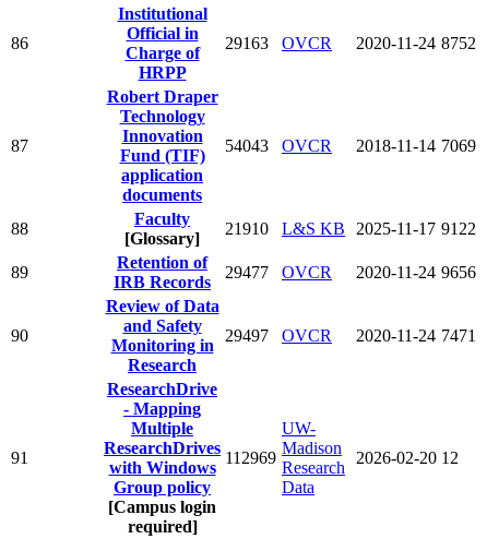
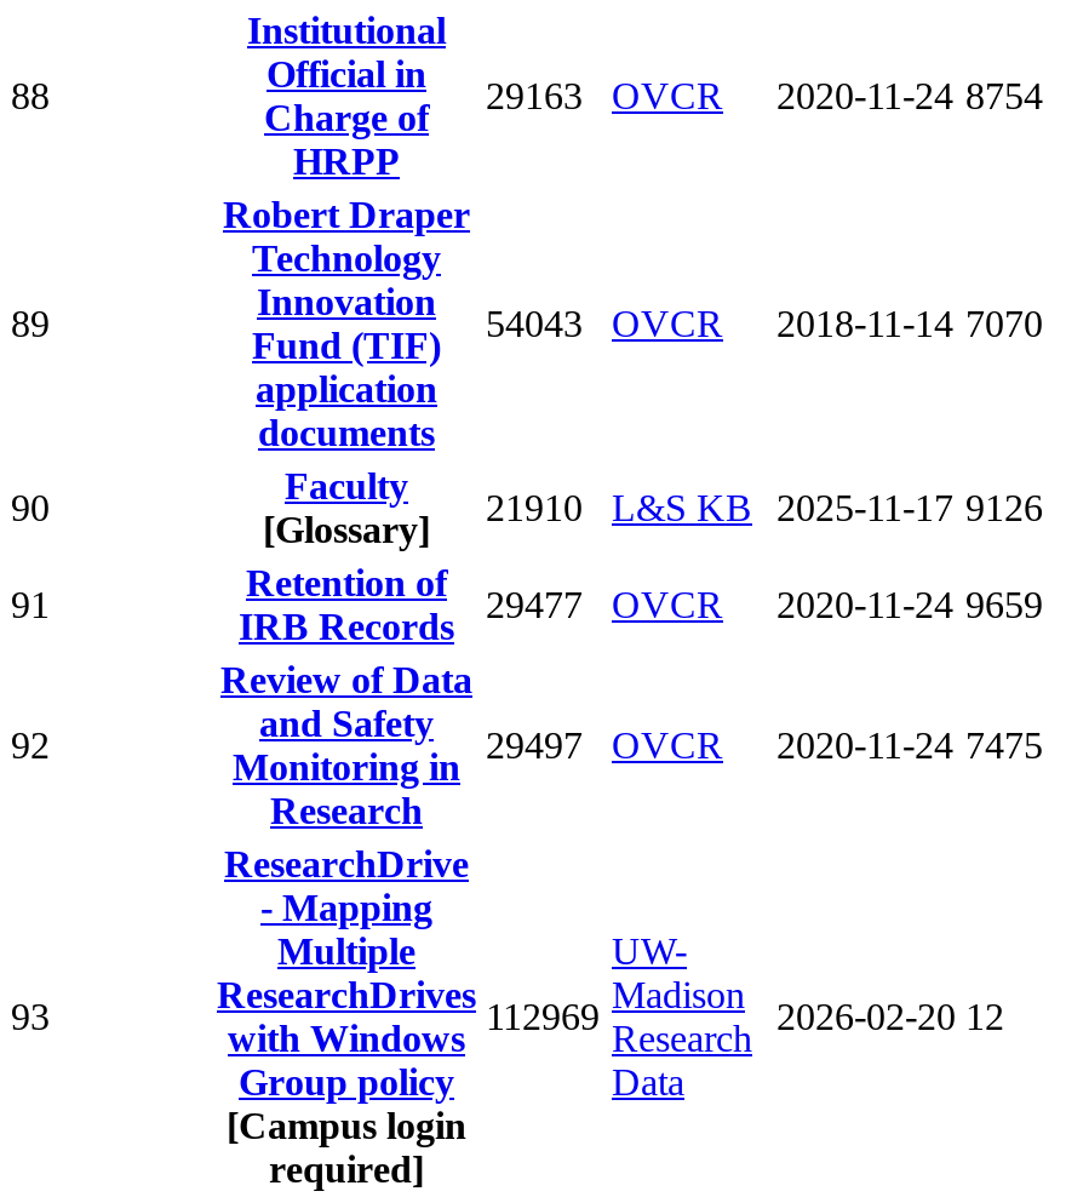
[11,34,28,52] 86 -> [11,75,50,116] 88
[225,34,476,52] 29163 OVCR 2020-11-24 8752 -> [486,75,1043,116] 29163 OVCR 2020-11-24 8754
[11,136,28,155] 87 -> [11,302,50,344] 89
[225,136,476,155] 54043 OVCR 2018-11-14 7069 -> [486,302,1043,344] 54043 OVCR 2018-11-14 7070
[11,219,28,238] 88 -> [11,487,50,528] 90
[225,219,476,238] 21910 L&S KB 2025-11-17 9122 -> [486,487,1043,528] 21910 L&S KB 2025-11-17 9126
[11,263,28,281] 89 -> [11,583,50,625] 91
[225,263,476,281] 29477 OVCR 2020-11-24 9656 -> [486,583,1043,625] 29477 OVCR 2020-11-24 9659
[11,326,28,345] 90 -> [11,724,50,765] 92
[225,326,476,345] 29497 OVCR 2020-11-24 7471 -> [486,724,1043,765] 29497 OVCR 2020-11-24 7475
[11,448,28,467] 91 -> [11,995,50,1037] 93

